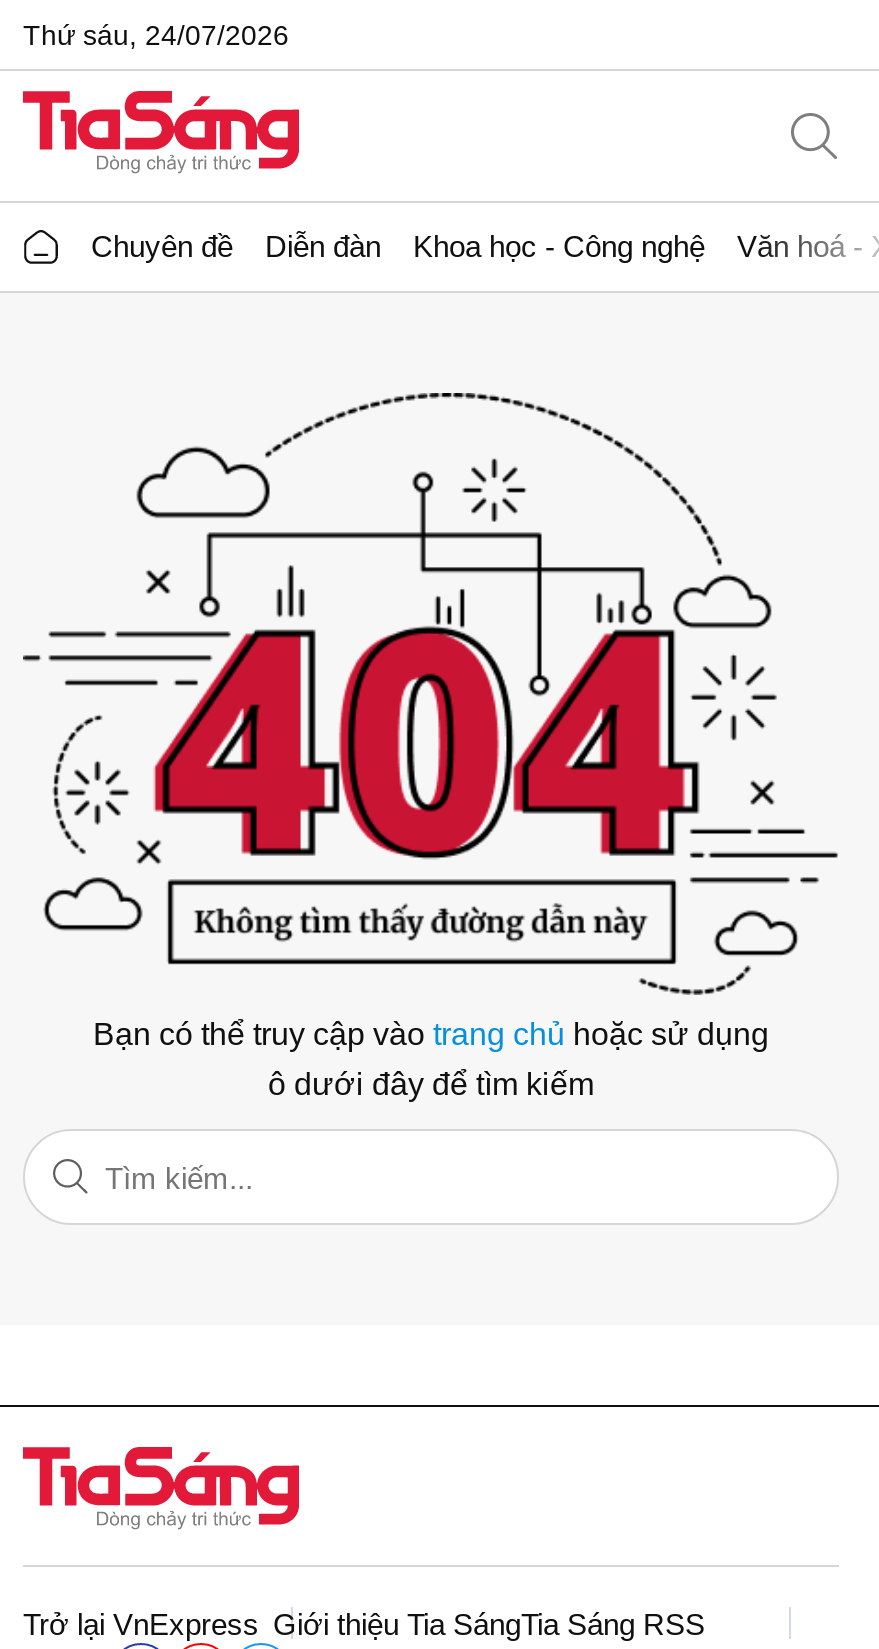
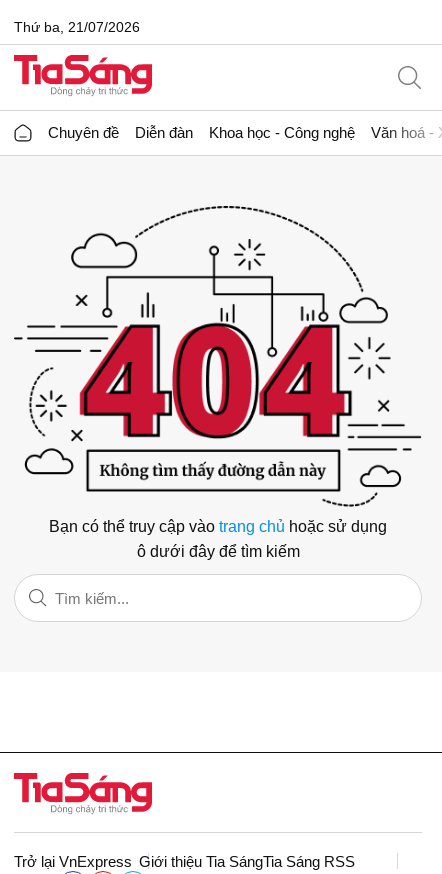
[23,18,289,50] Thứ sáu, 24/07/2026 -> [14,18,140,34] Thứ ba, 21/07/2026

